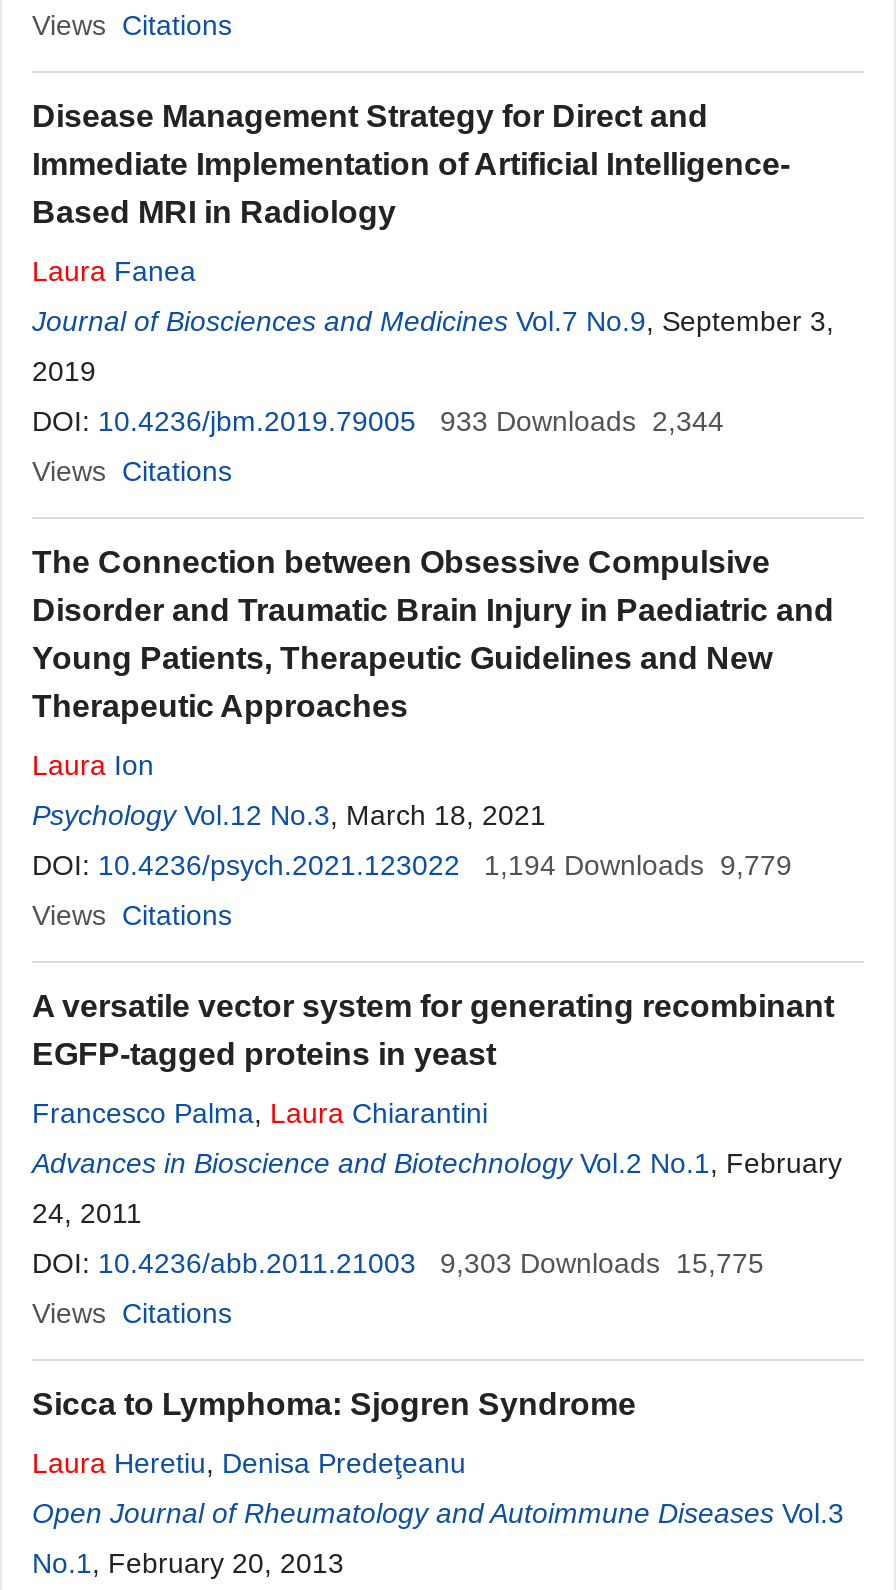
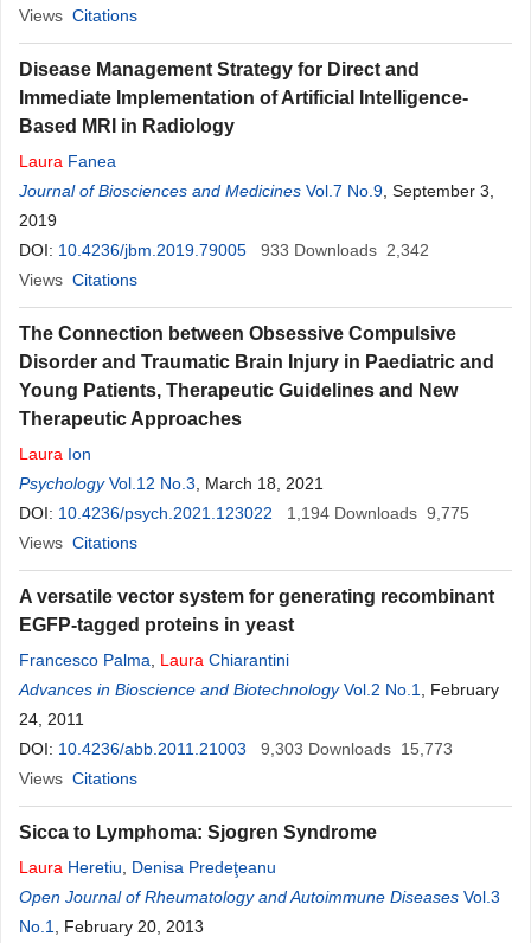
[32,405,724,437] DOI: 10.4236/jbm.2019.79005 933 Downloads 2,344 -> [19,240,429,259] DOI: 10.4236/jbm.2019.79005 933 Downloads 2,342
[32,849,792,881] DOI: 10.4236/psych.2021.123022 1,194 Downloads 9,779 -> [19,503,469,522] DOI: 10.4236/psych.2021.123022 1,194 Downloads 9,775
[32,1247,764,1279] DOI: 10.4236/abb.2011.21003 9,303 Downloads 15,775 -> [19,739,453,758] DOI: 10.4236/abb.2011.21003 9,303 Downloads 15,773

